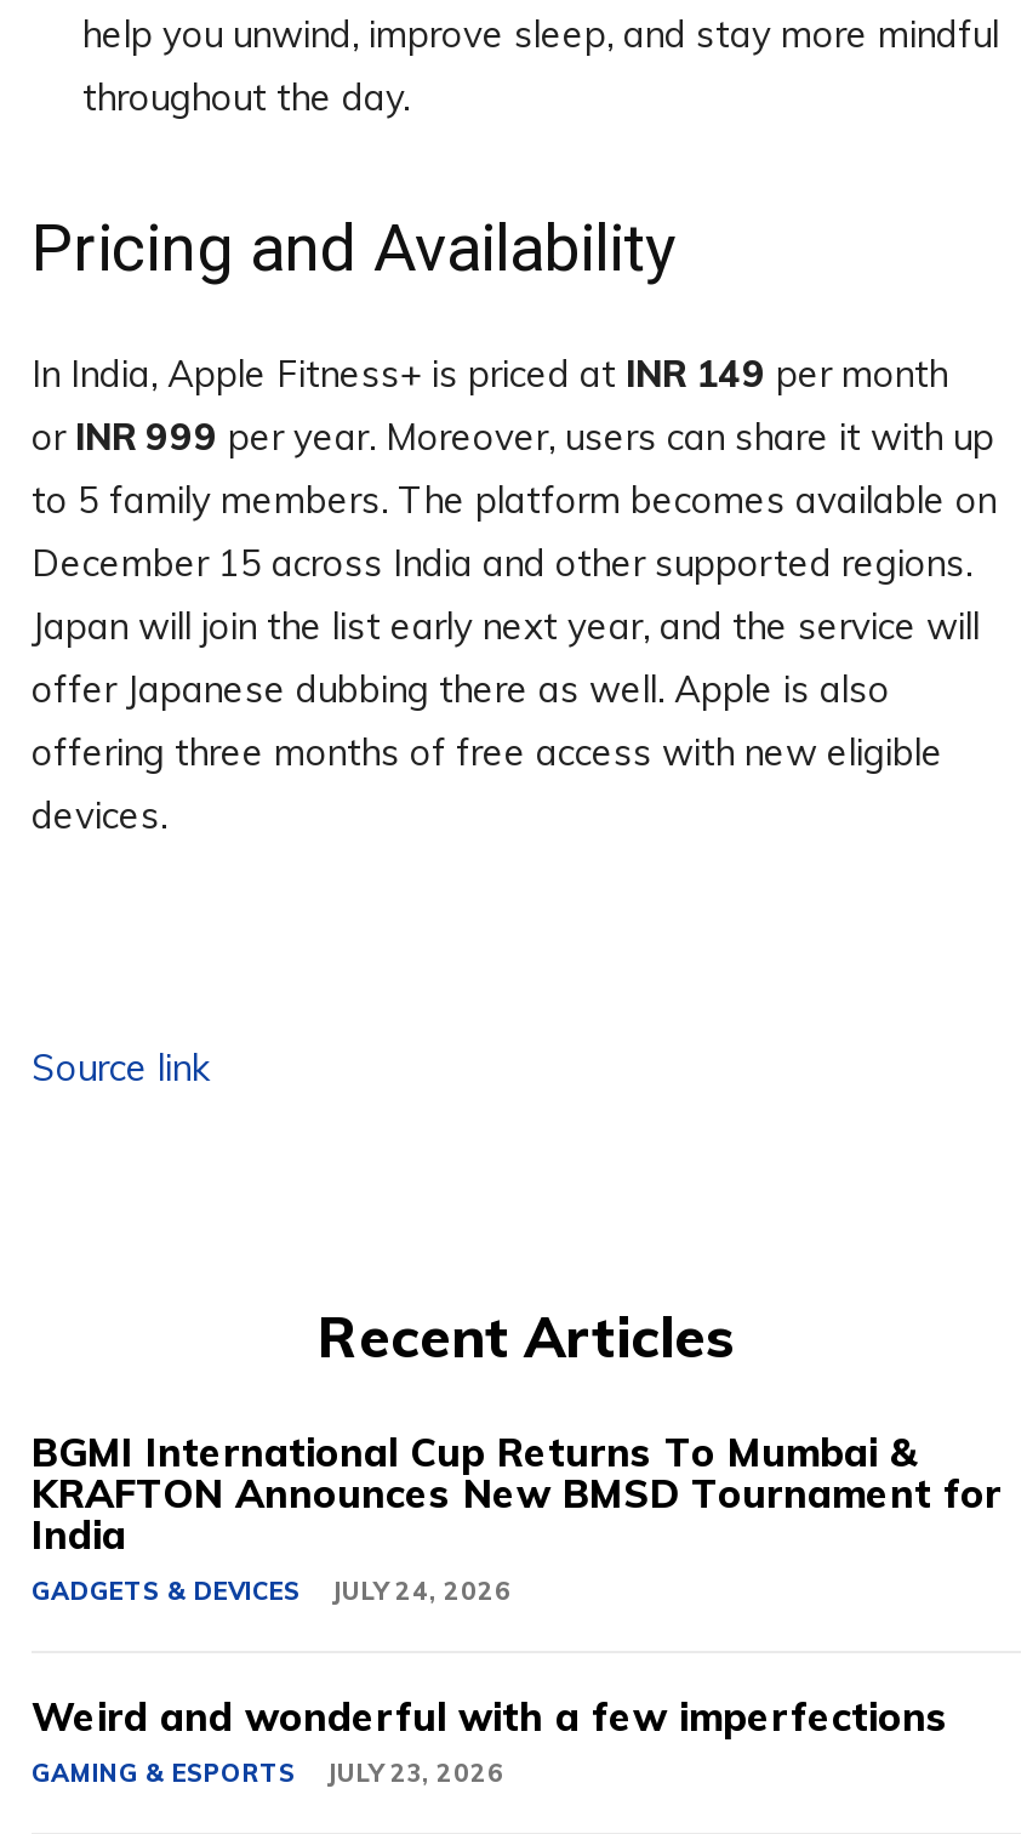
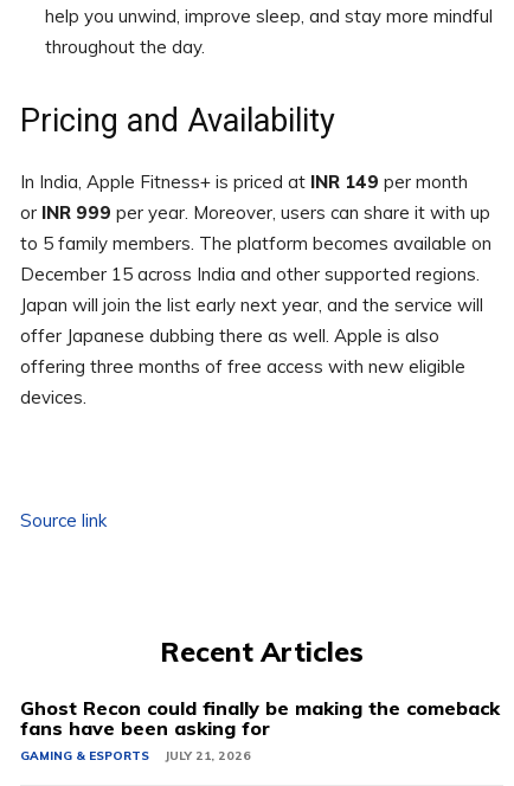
[32,1428,1002,1741] BGMI International Cup Returns To Mumbai & | KRAFTON Announces New BMSD Tournament for | India | GADGETS & DEVICES | JULY 24, 2026 | Weird and wonderful with a few imperfections -> [20,697,500,740] Ghost Recon could finally be making the comeback | fans have been asking for
[32,1758,504,1789] GAMING & ESPORTS JULY 23, 2026 -> [20,749,251,764] GAMING & ESPORTS JULY 21, 2026

